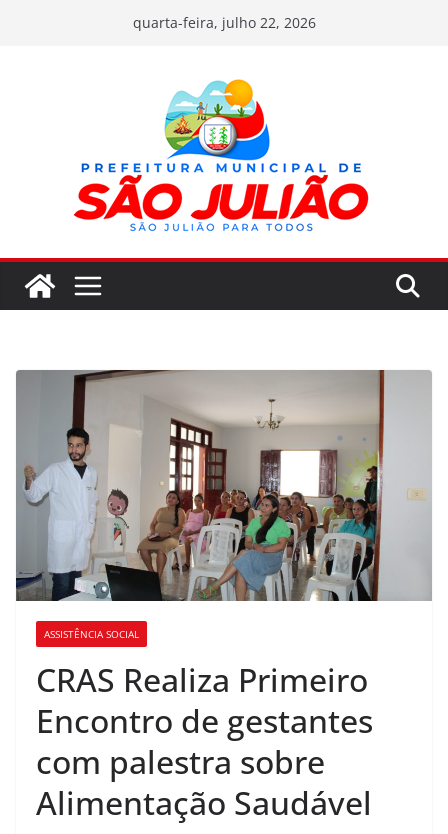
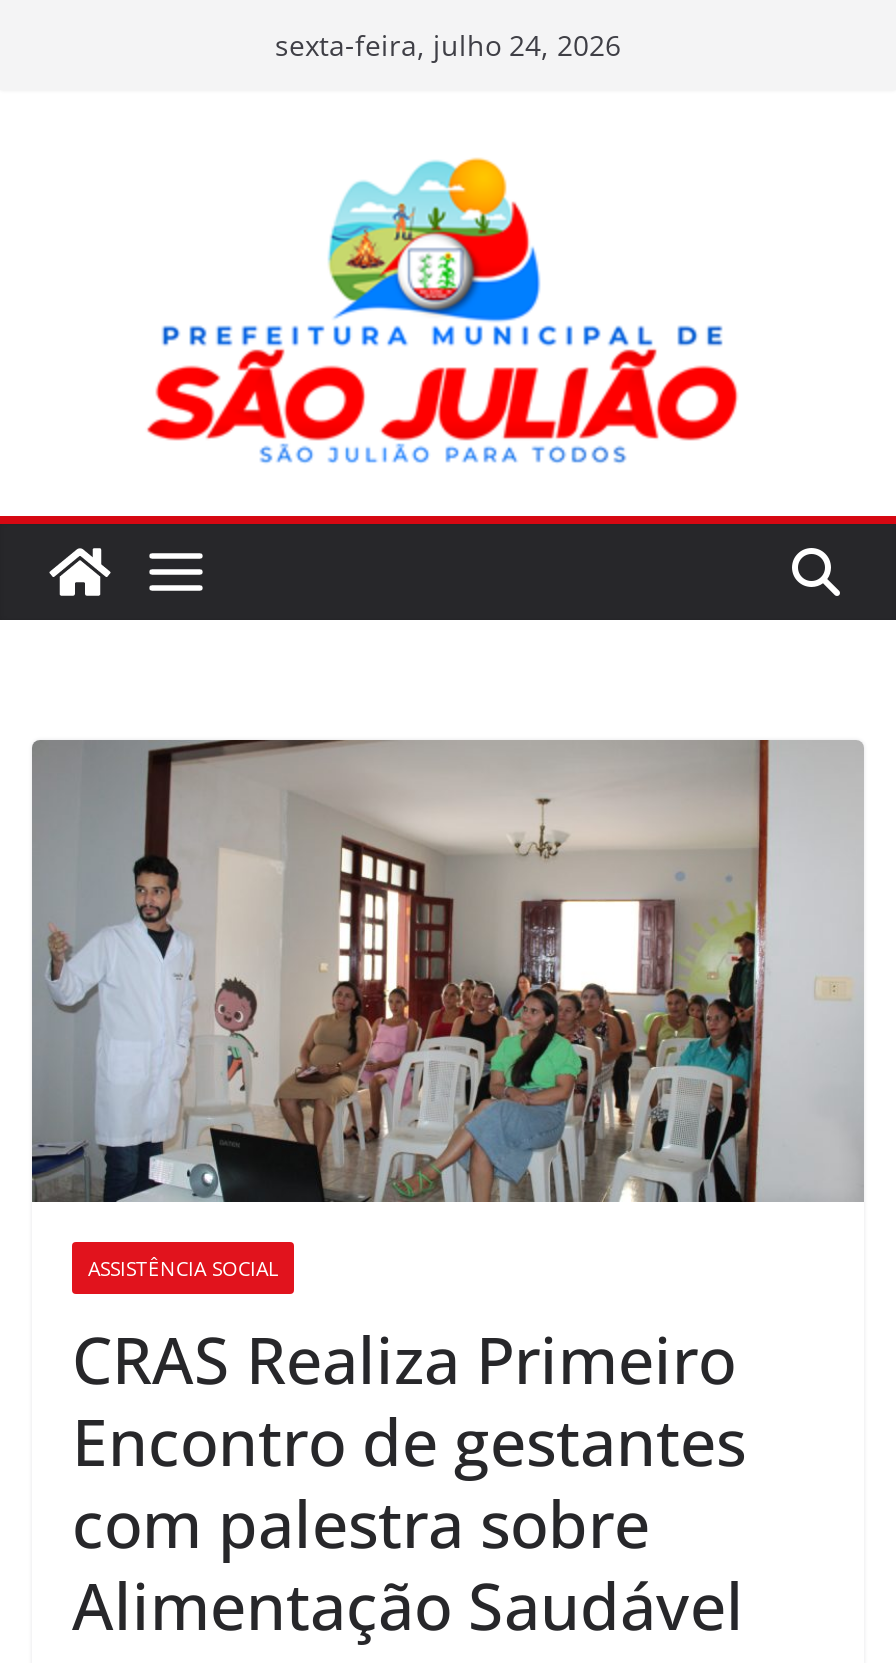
[132,13,315,32] quarta-feira, julho 22, 2026 -> [275,26,621,64] sexta-feira, julho 24, 2026

